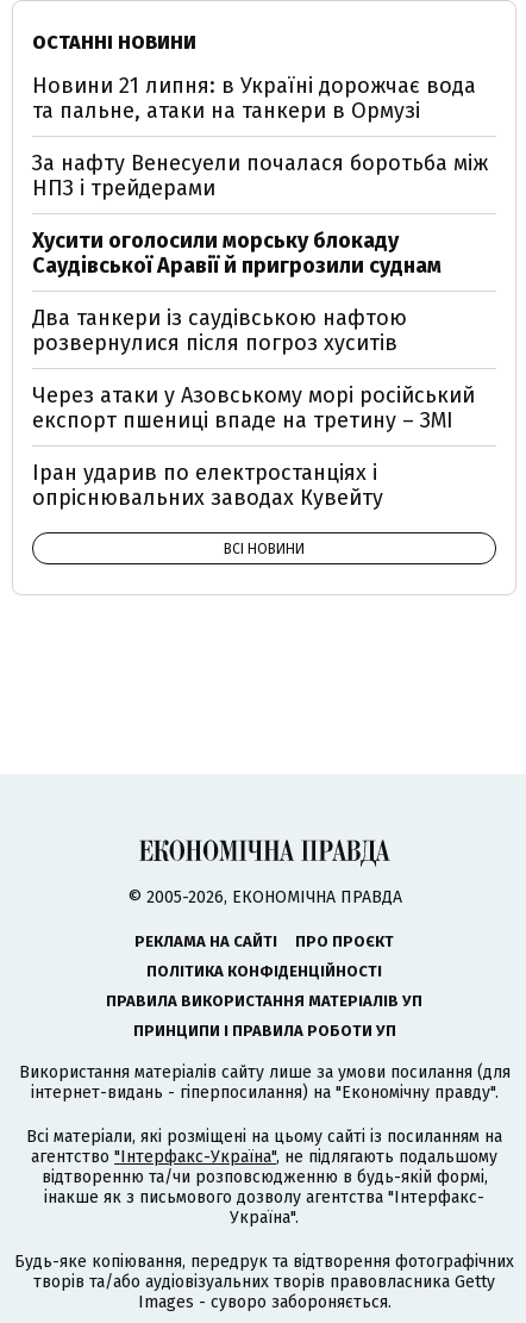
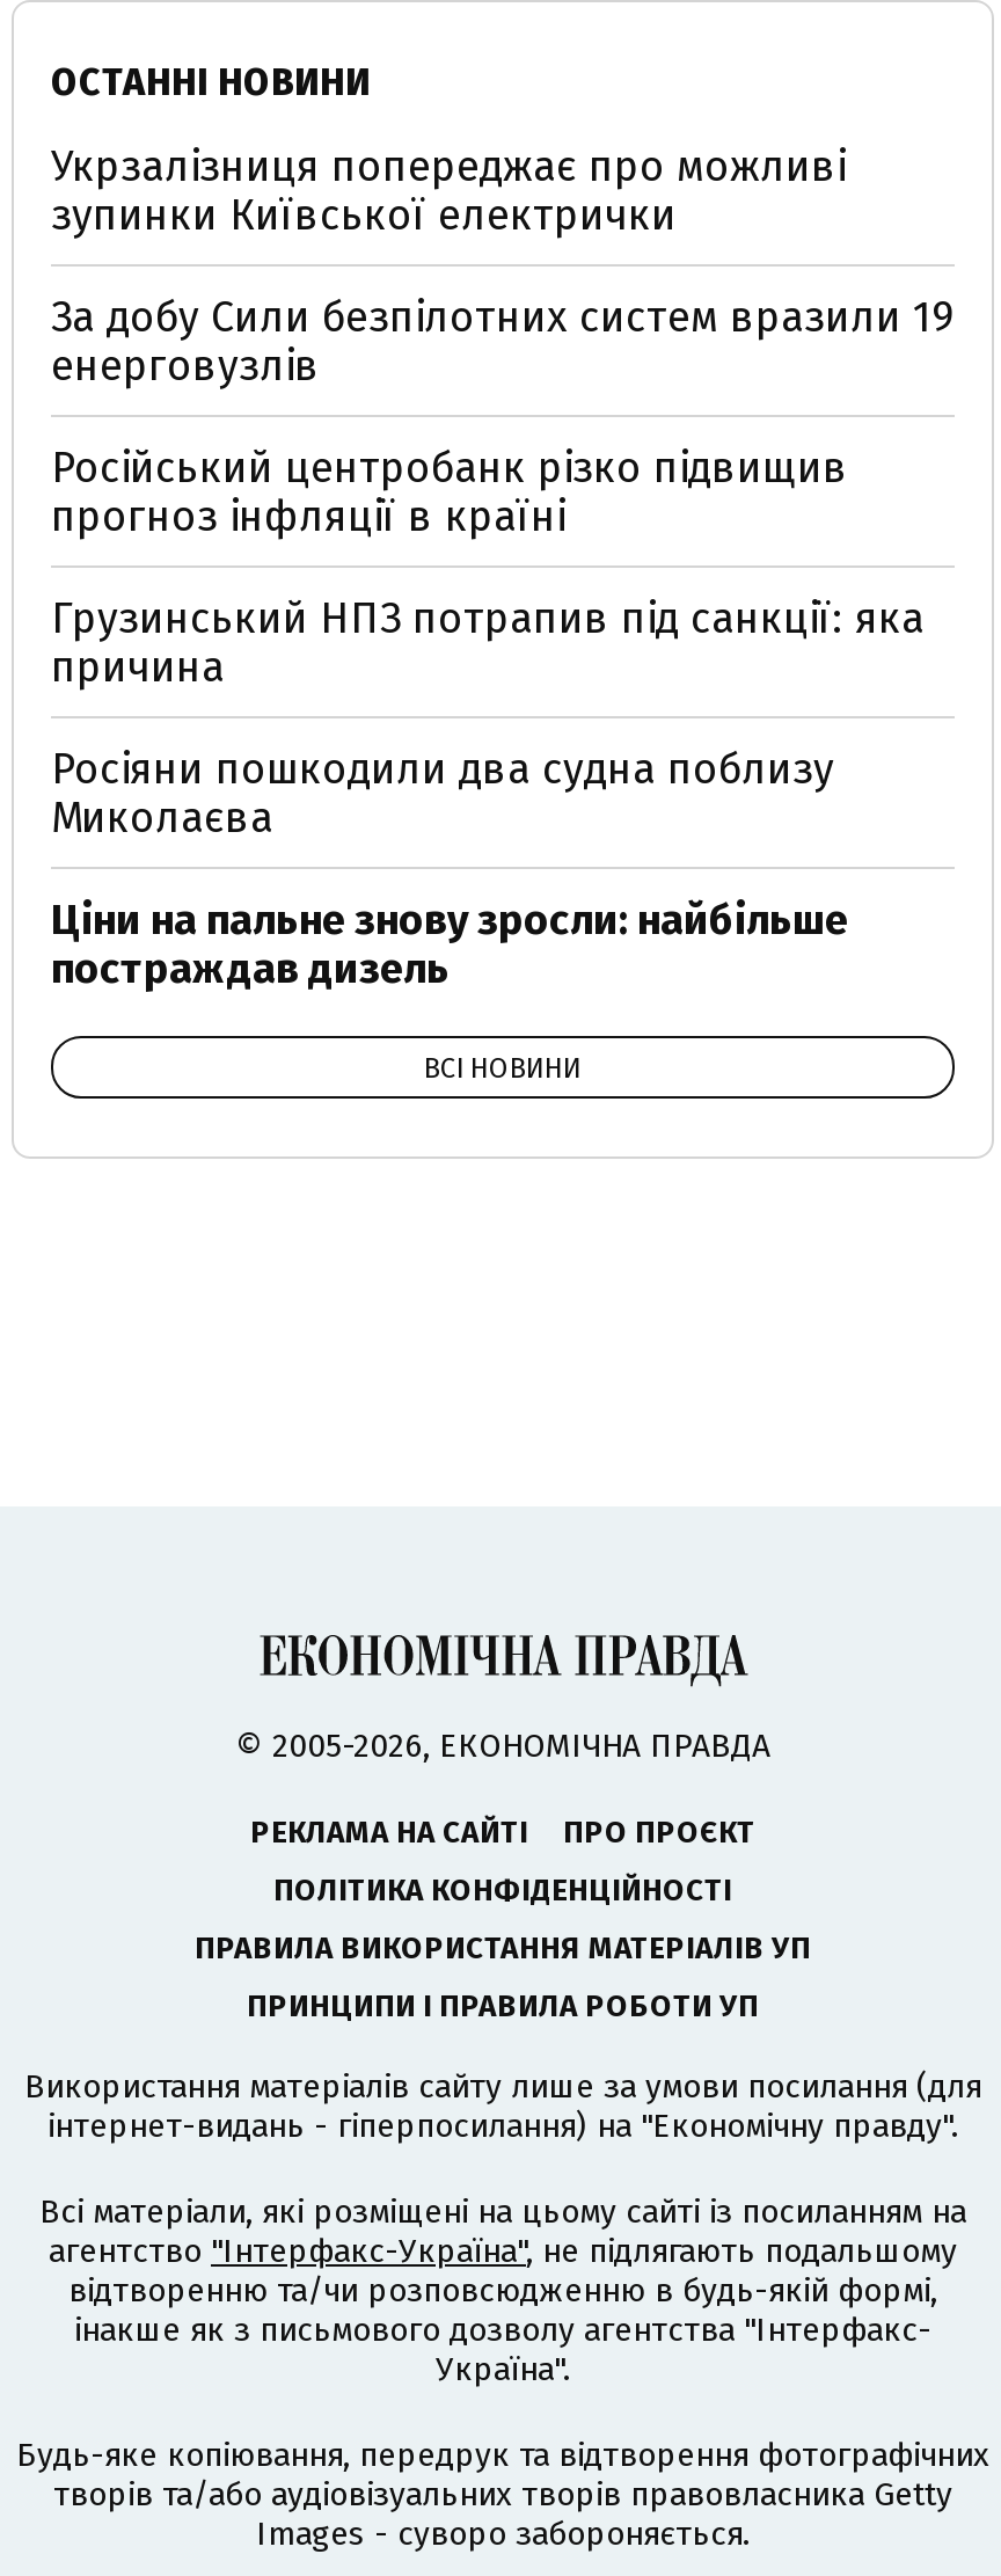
[32,73,476,124] Новини 21 липня: в Україні дорожчає вода | та пальне, атаки на танкери в Ормузі -> [51,141,846,241] Укрзалізниця попереджає про можливі | зупинки Київської електрички
[32,150,488,201] За нафту Венесуели почалася боротьба між | НПЗ і трейдерами -> [51,292,955,392] За добу Сили безпілотних систем вразили 19 | енерговузлів
[32,227,442,279] Хусити оголосили морську блокаду | Саудівської Аравії й пригрозили суднам -> [51,443,848,542] Російський центробанк різко підвищив | прогноз інфляції в країні
[32,305,407,356] Два танкери із саудівською нафтою | розвернулися після погроз хуситів -> [51,593,925,693] Грузинський НПЗ потрапив під санкції: яка | причина
[32,382,475,433] Через атаки у Азовському морі російський | експорт пшениці впаде на третину – ЗМІ -> [51,744,834,844] Росіяни пошкодили два судна поблизу | Миколаєва
[32,460,383,511] Іран ударив по електростанціях і | опріснювальних заводах Кувейту -> [51,895,848,994] Ціни на пальне знову зросли: найбільше | постраждав дизель

